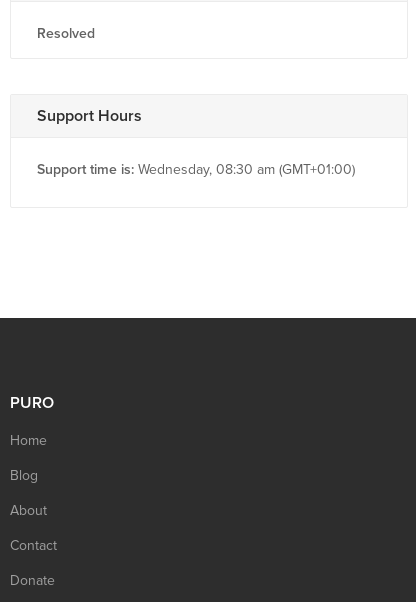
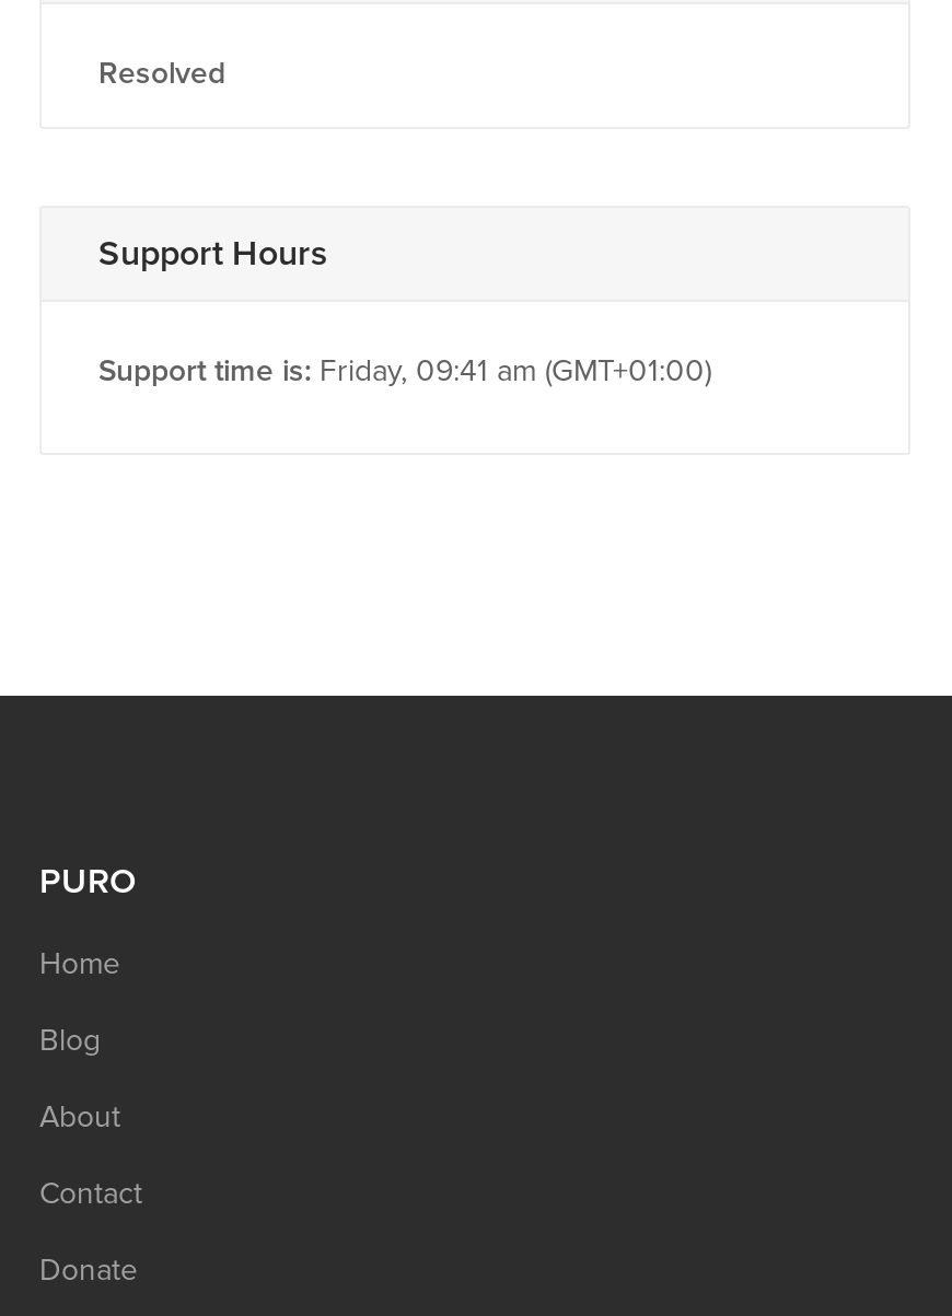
[37,160,355,177] Support time is: Wednesday, 08:30 am (GMT+01:00) -> [98,351,711,388] Support time is: Friday, 09:41 am (GMT+01:00)

